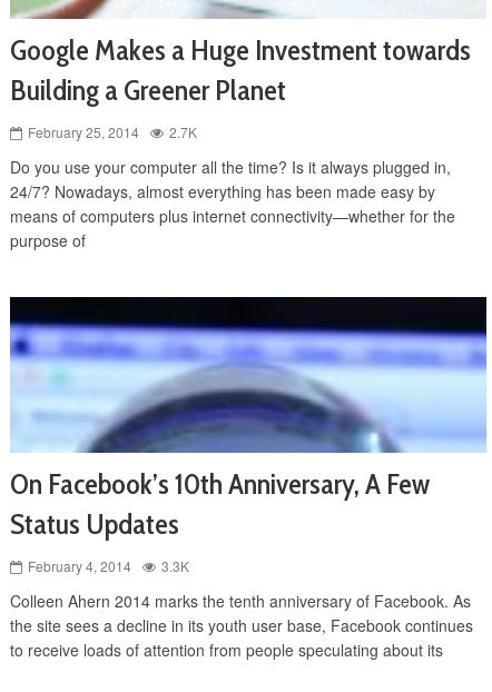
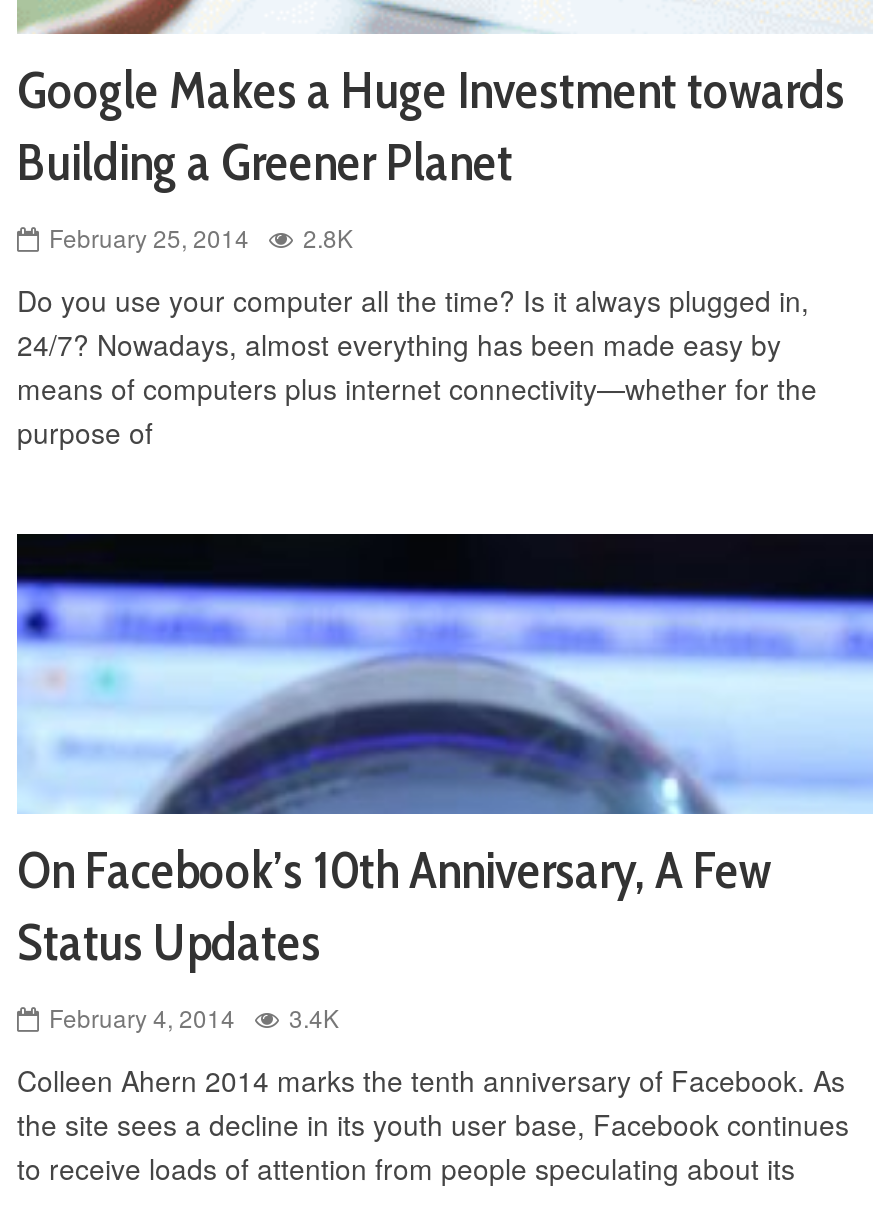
[28,122,197,141] February 25, 2014 2.7K -> [49,220,353,254] February 25, 2014 2.8K
[28,556,189,575] February 4, 2014 3.3K -> [49,1000,339,1034] February 4, 2014 3.4K

